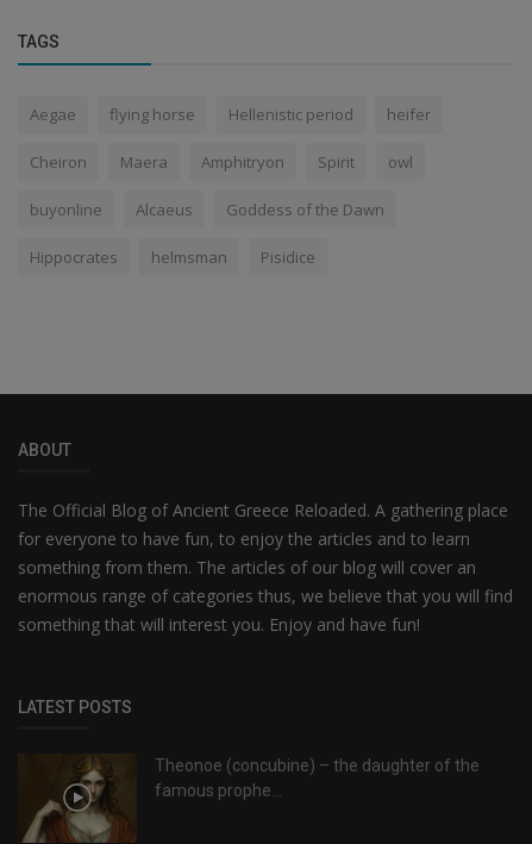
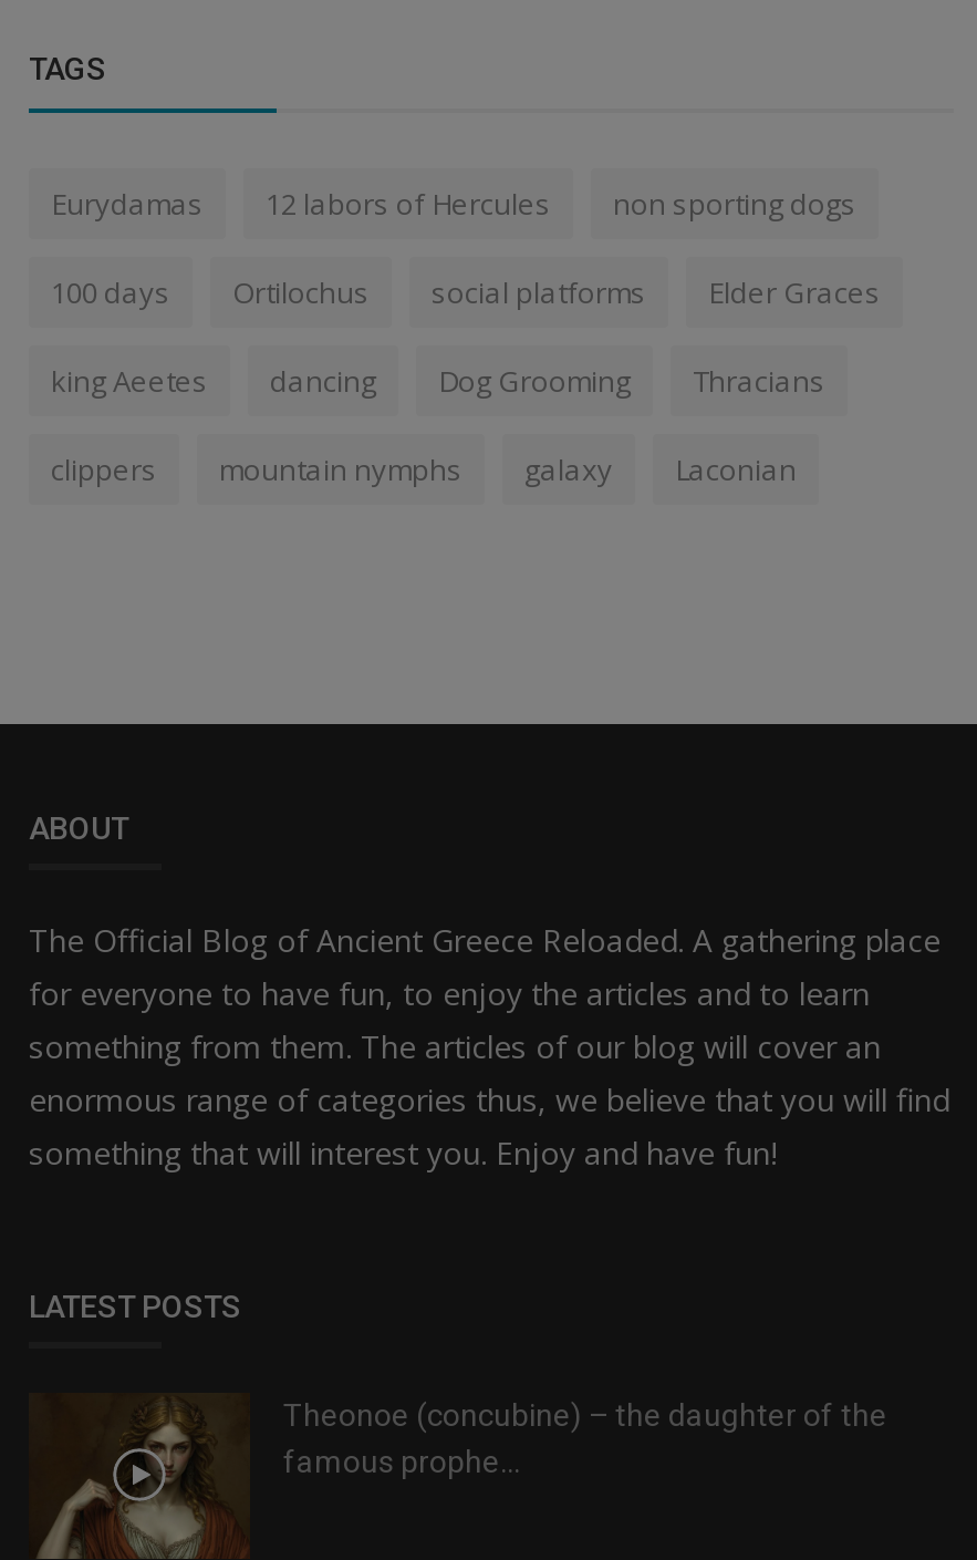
[30,103,431,125] Aegae | flying horse | Hellenistic period | heifer -> [51,183,856,223] Eurydamas | 12 labors of Hercules | non sporting dogs
[30,151,413,172] Cheiron | Maera | Amphitryon | Spirit | owl -> [51,272,881,312] 100 days | Ortilochus | social platforms | Elder Graces
[30,199,384,220] buyonline | Alcaeus | Goddess of the Dawn -> [51,360,825,400] king Aeetes | dancing | Dog Grooming | Thracians
[30,246,315,268] Hippocrates | helmsman | Pisidice -> [51,449,797,489] clippers | mountain nymphs | galaxy | Laconian

